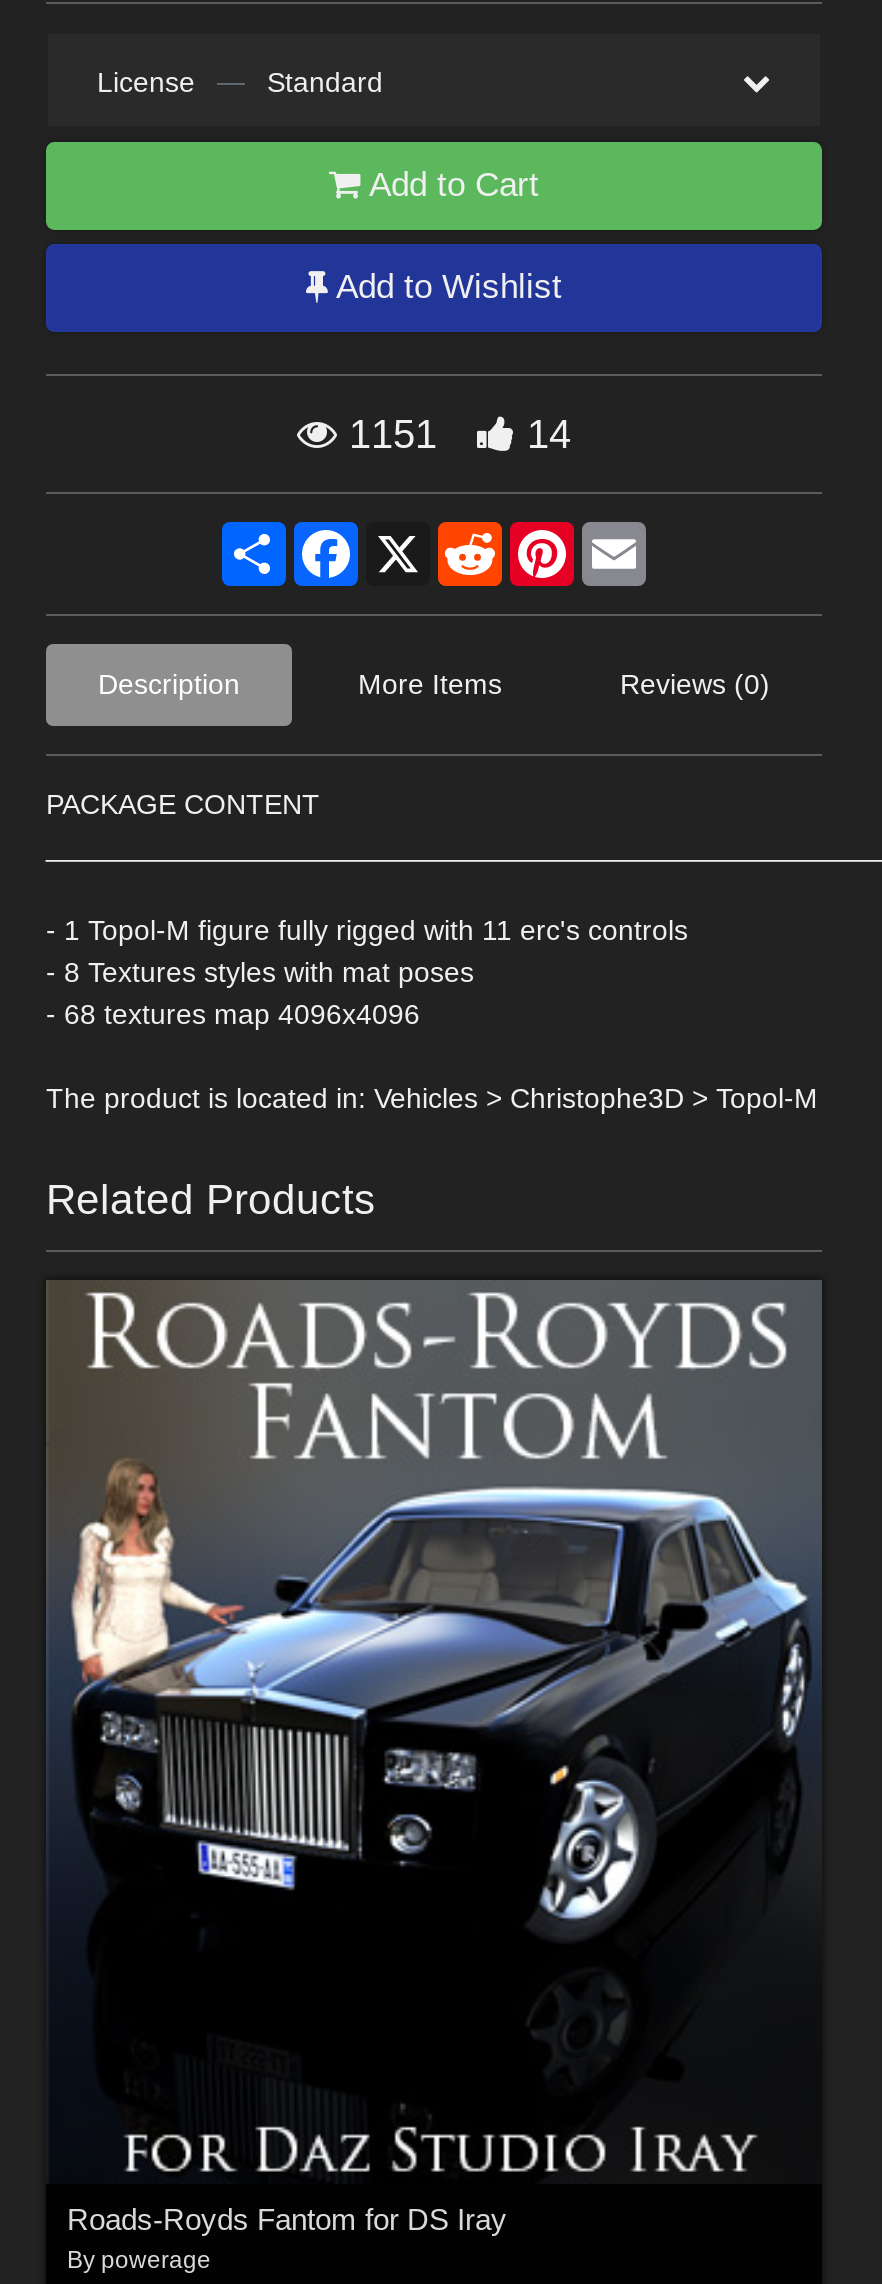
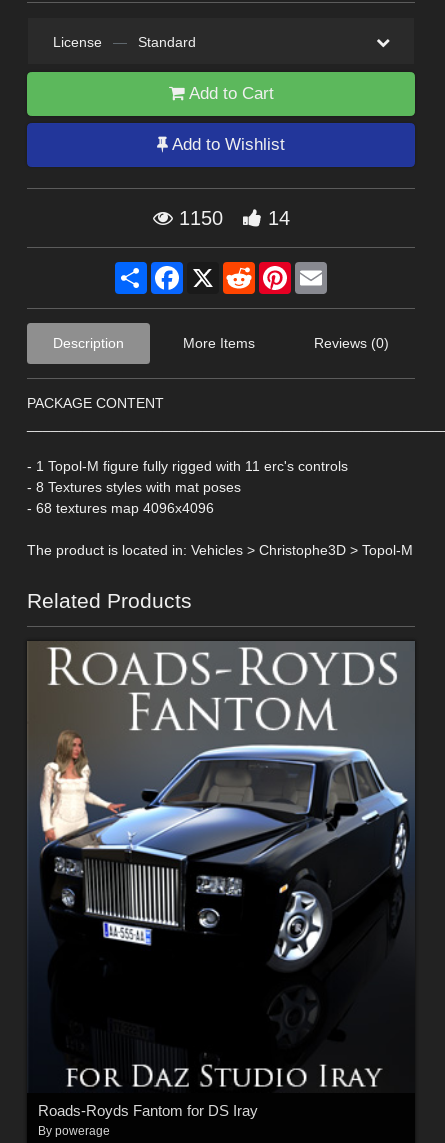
[337,411,571,455] 1151 14 -> [172,206,289,228] 1150 14

